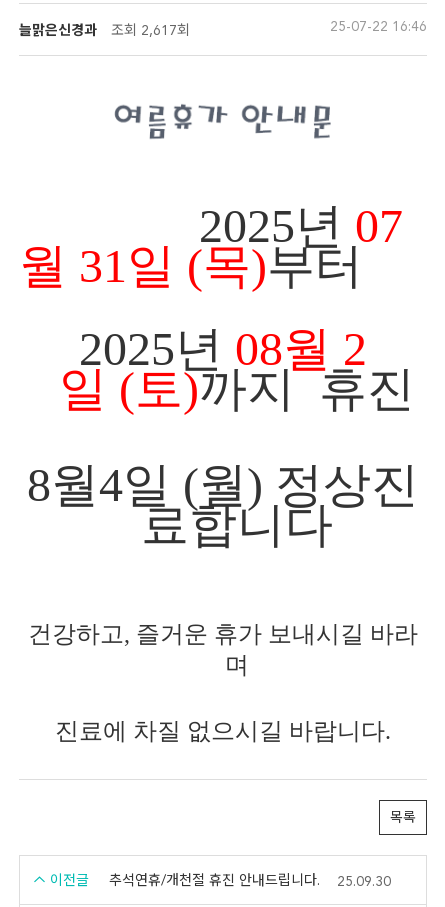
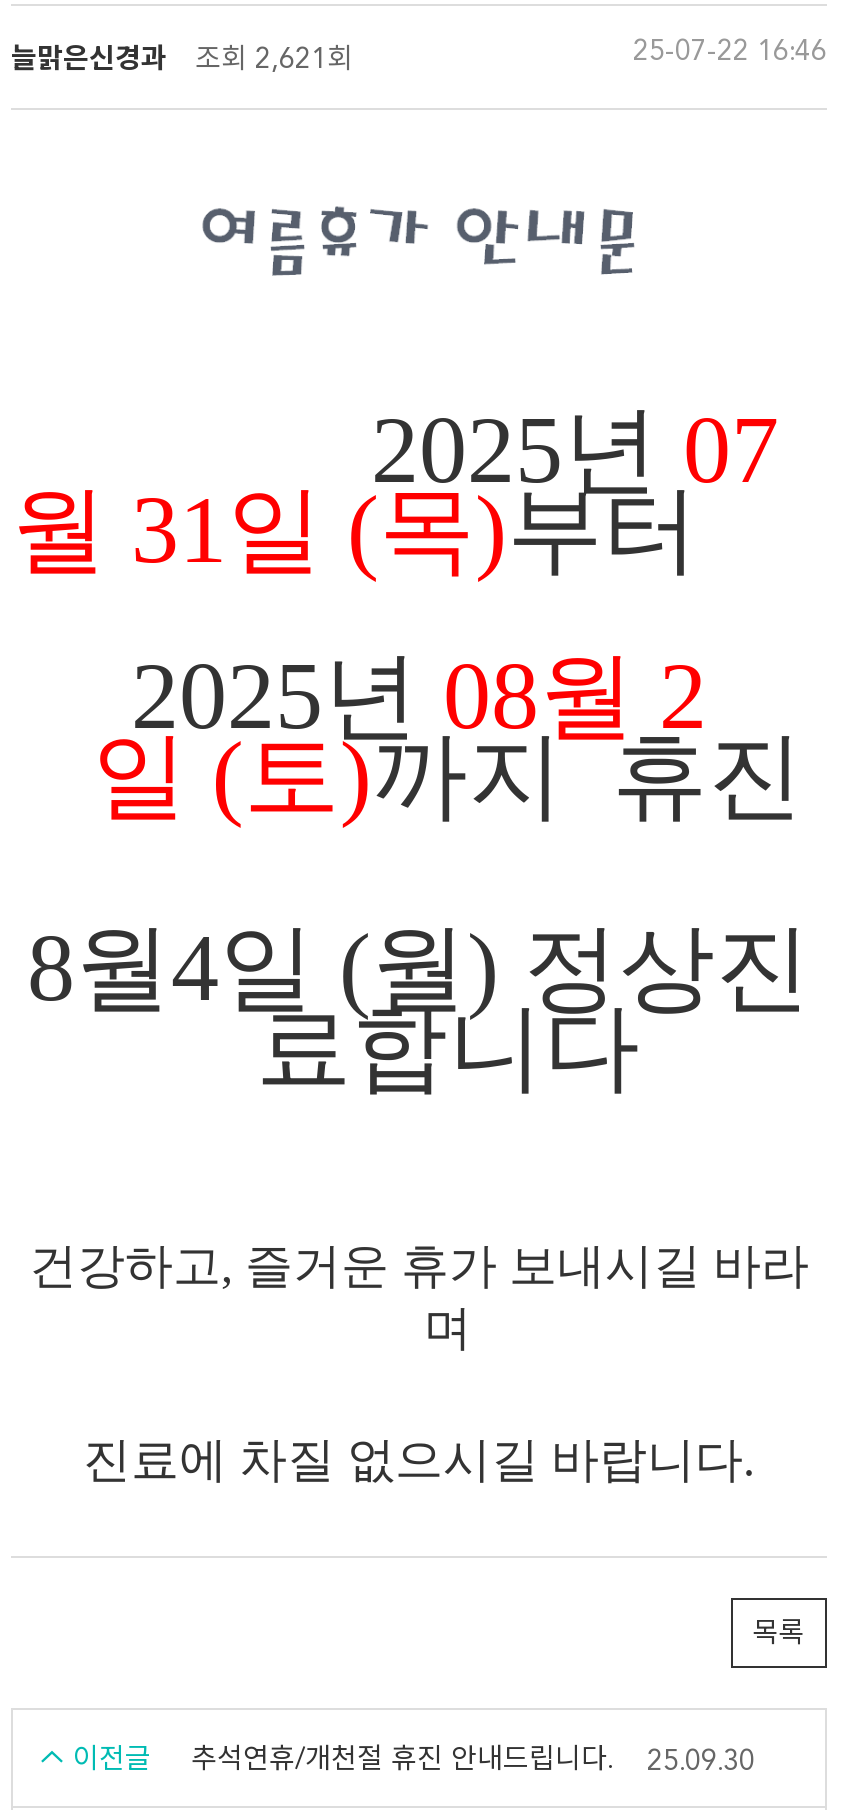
[19,24,190,38] 늘맑은신경과 조회 2,617회 -> [11,46,353,74] 늘맑은신경과 조회 2,621회

